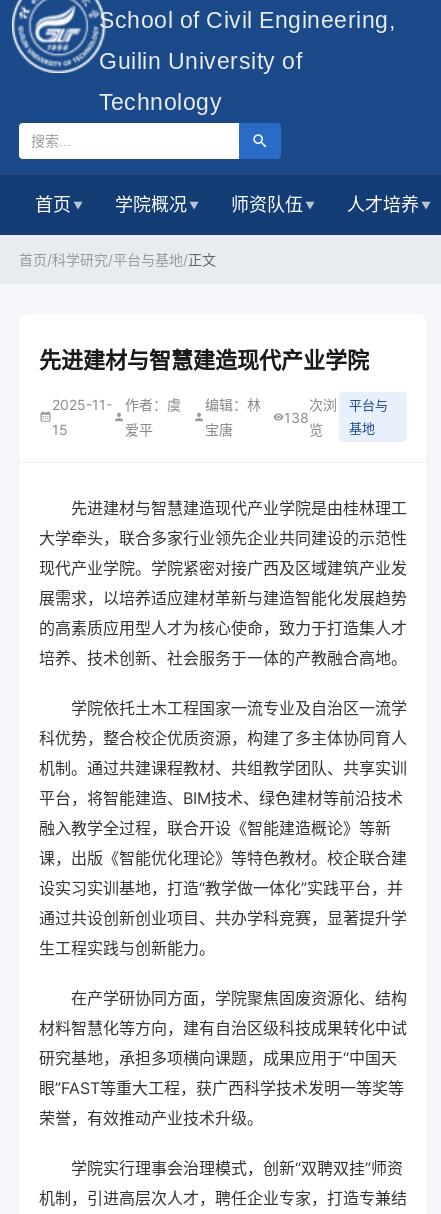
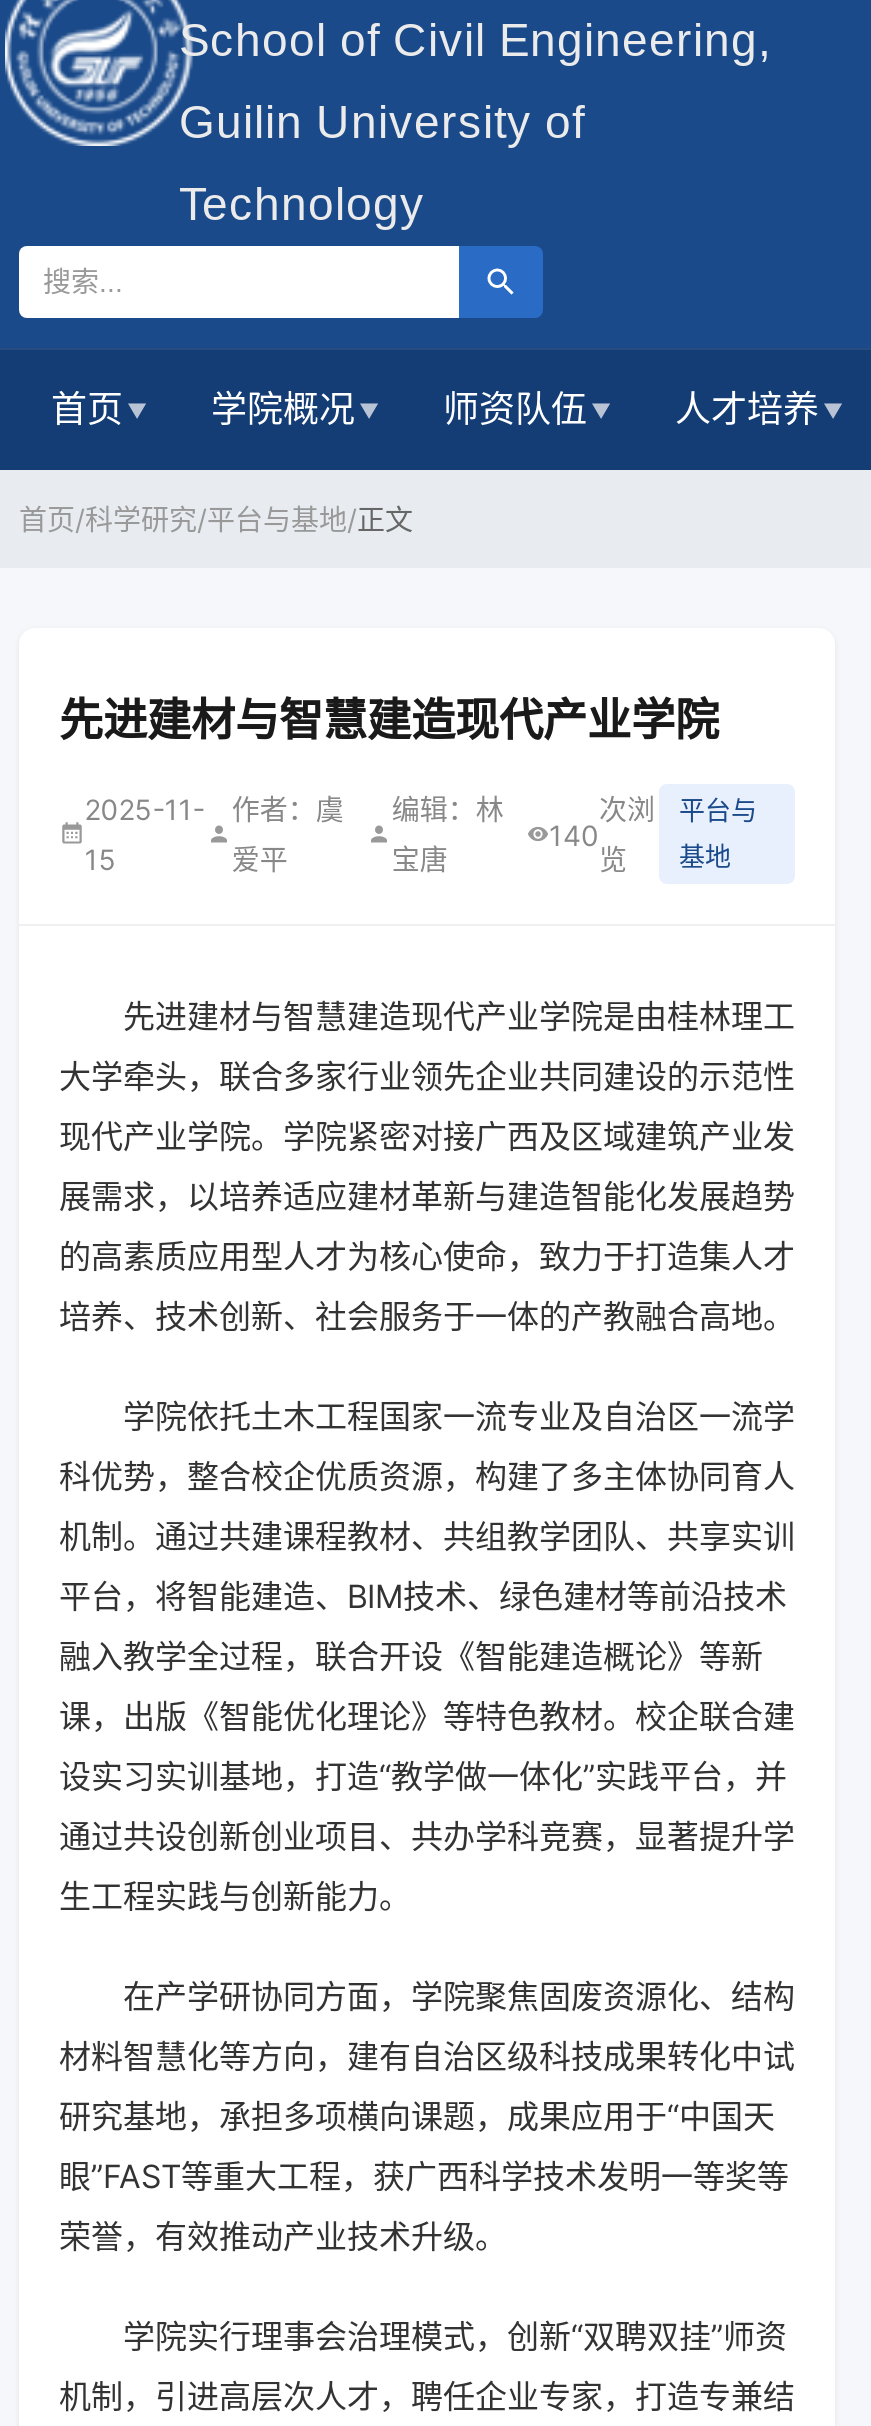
[284,408,309,425] 138 -> [549,817,599,851] 140

